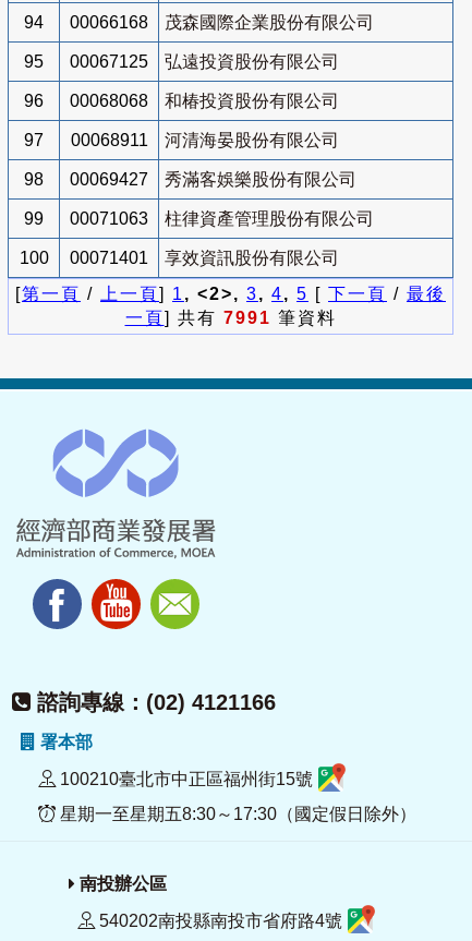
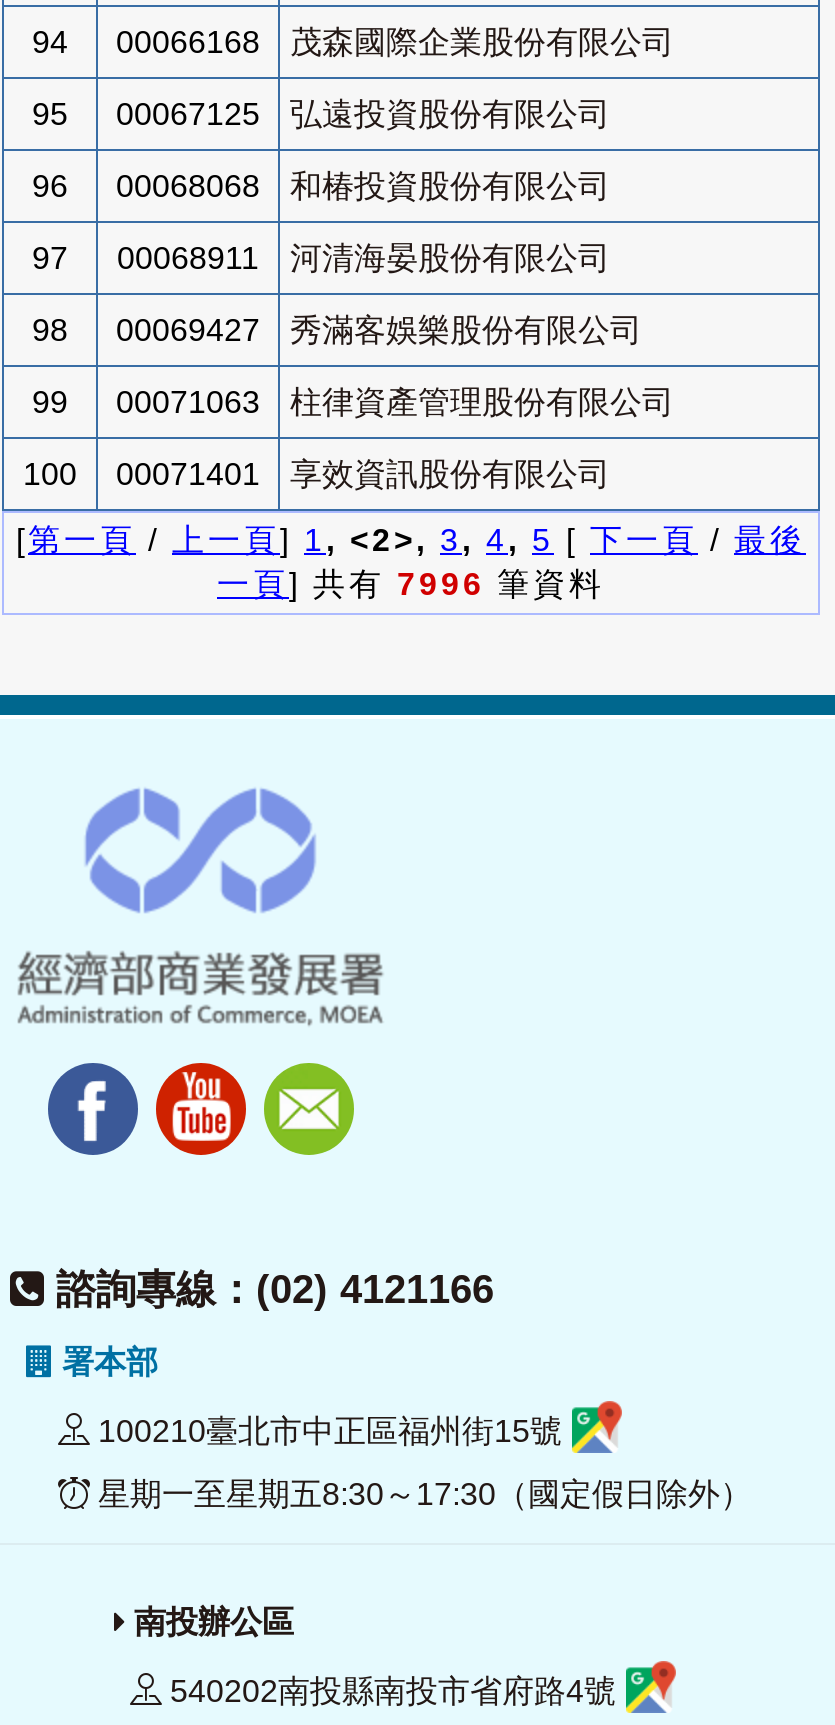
[125,308,336,327] 一頁] 共有7991筆資料 -> [217,567,605,601] 一頁] 共有7996筆資料

